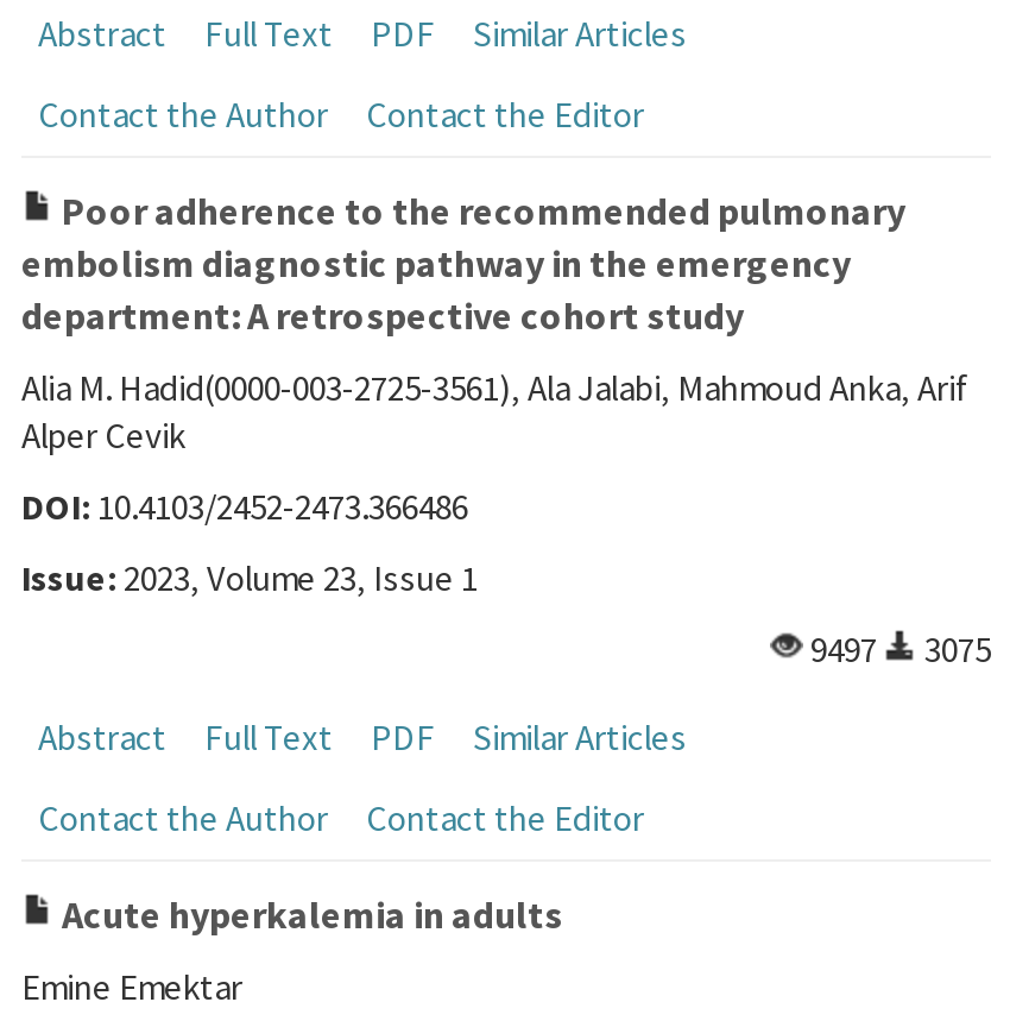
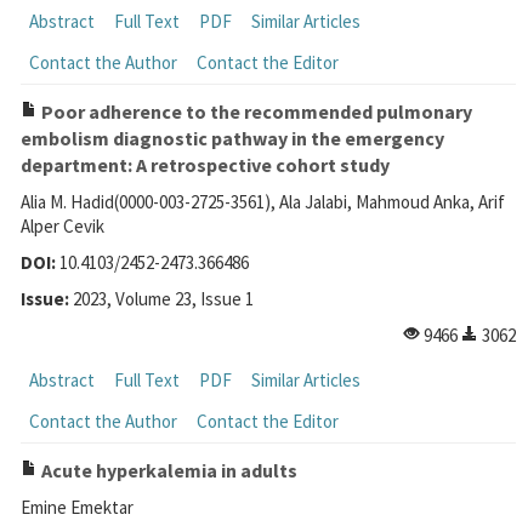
[803,627,884,672] 9497 -> [420,324,461,347] 9466
[917,627,991,672] 3075 -> [478,324,516,347] 3062

